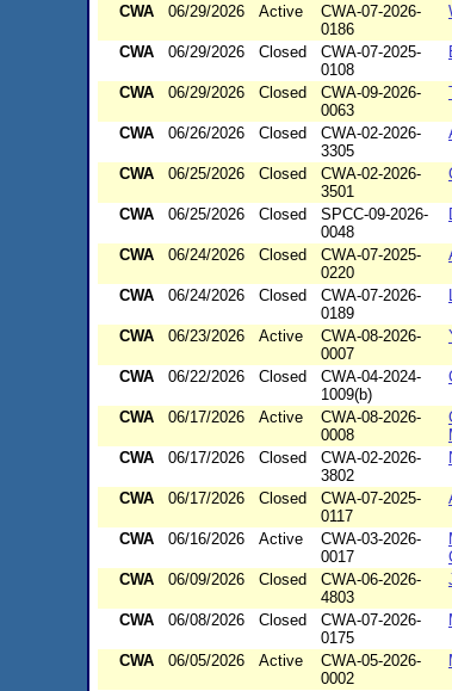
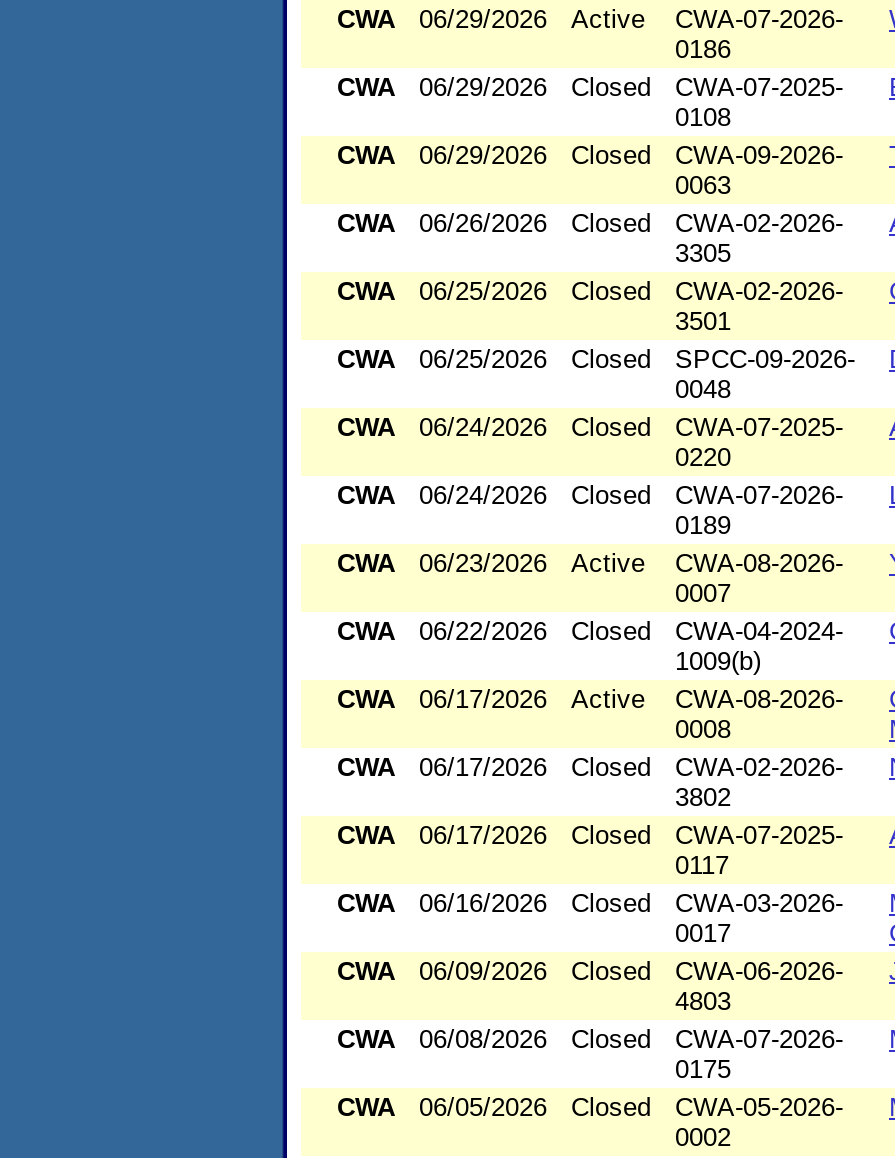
[259,530,303,548] Active -> [571,889,651,919] Closed
[259,652,303,670] Active -> [571,1093,651,1123] Closed

